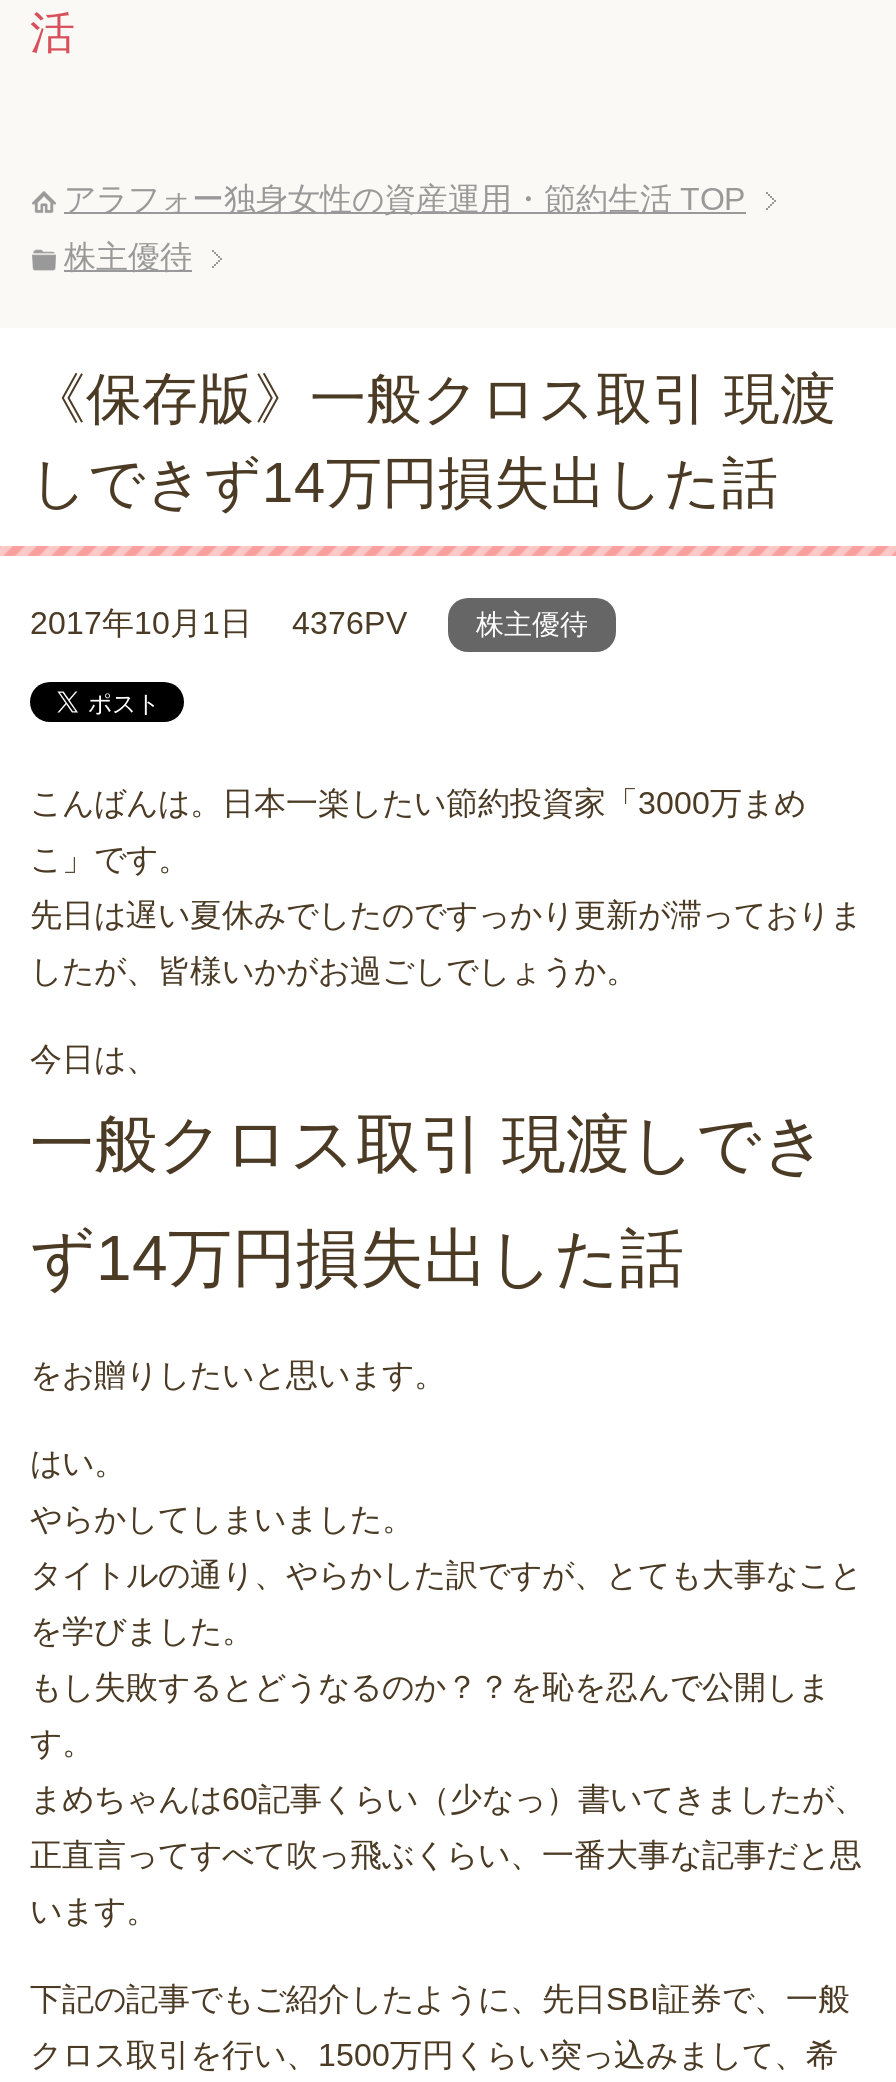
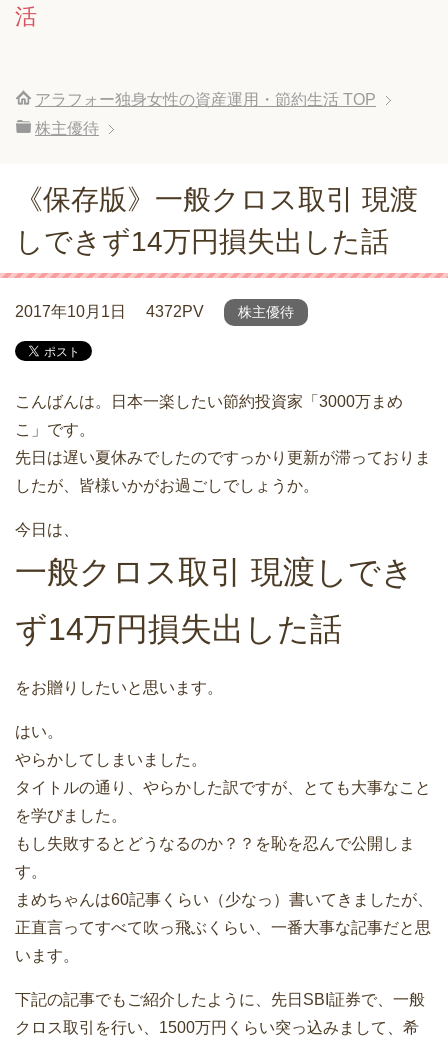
[30,606,408,640] 2017年10月1日 4376PV -> [15,303,204,320] 2017年10月1日 4372PV

